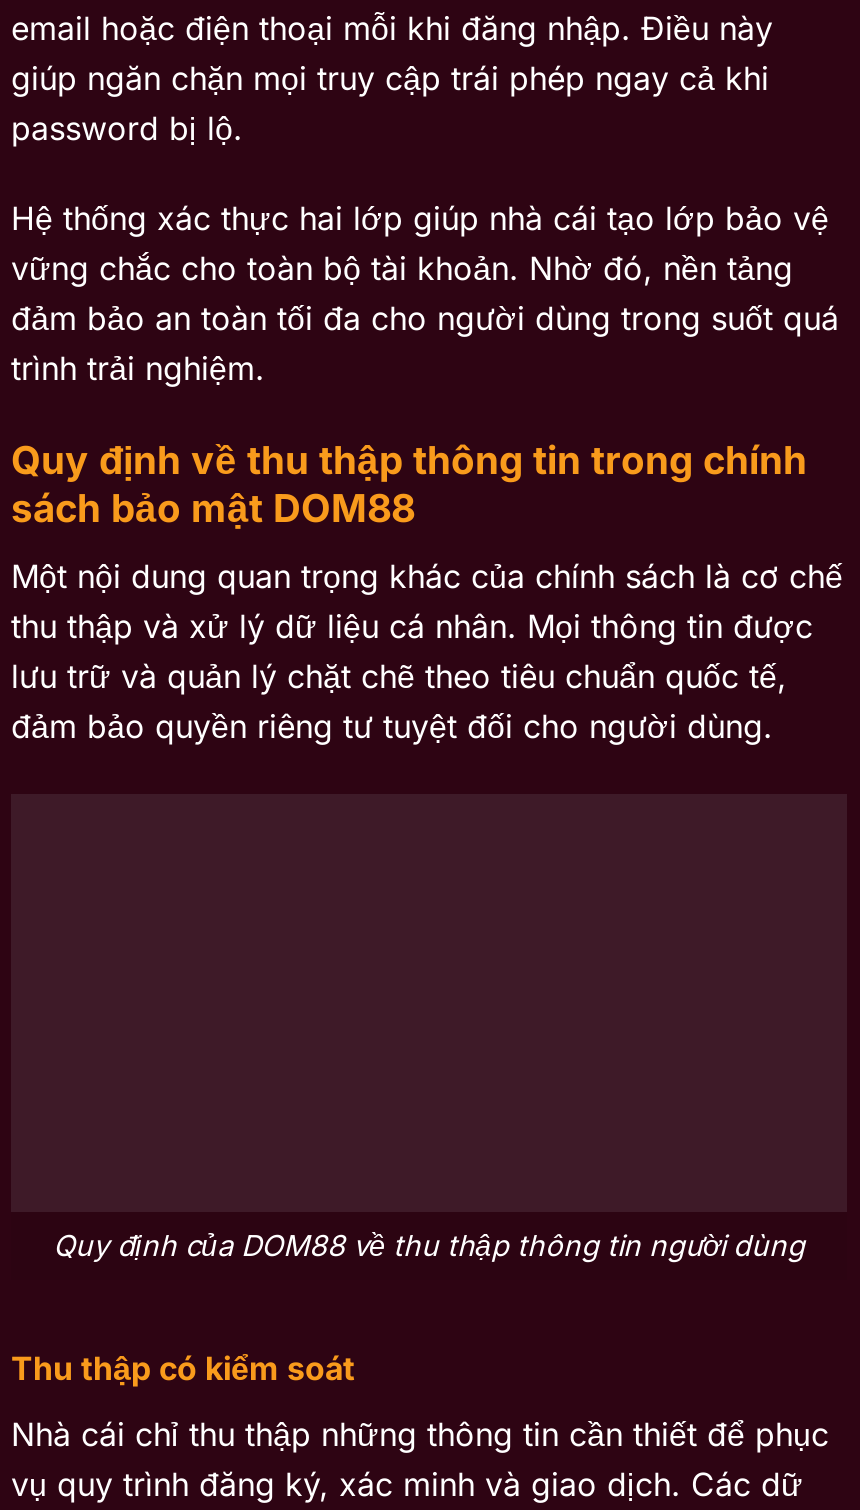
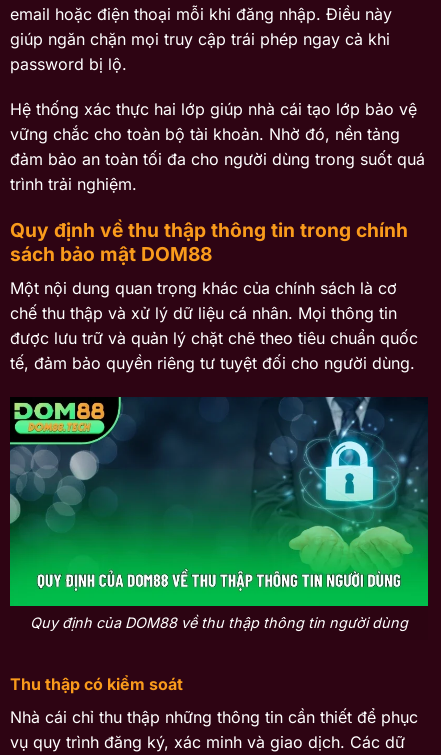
none -> [9,396,429,607] [image]

